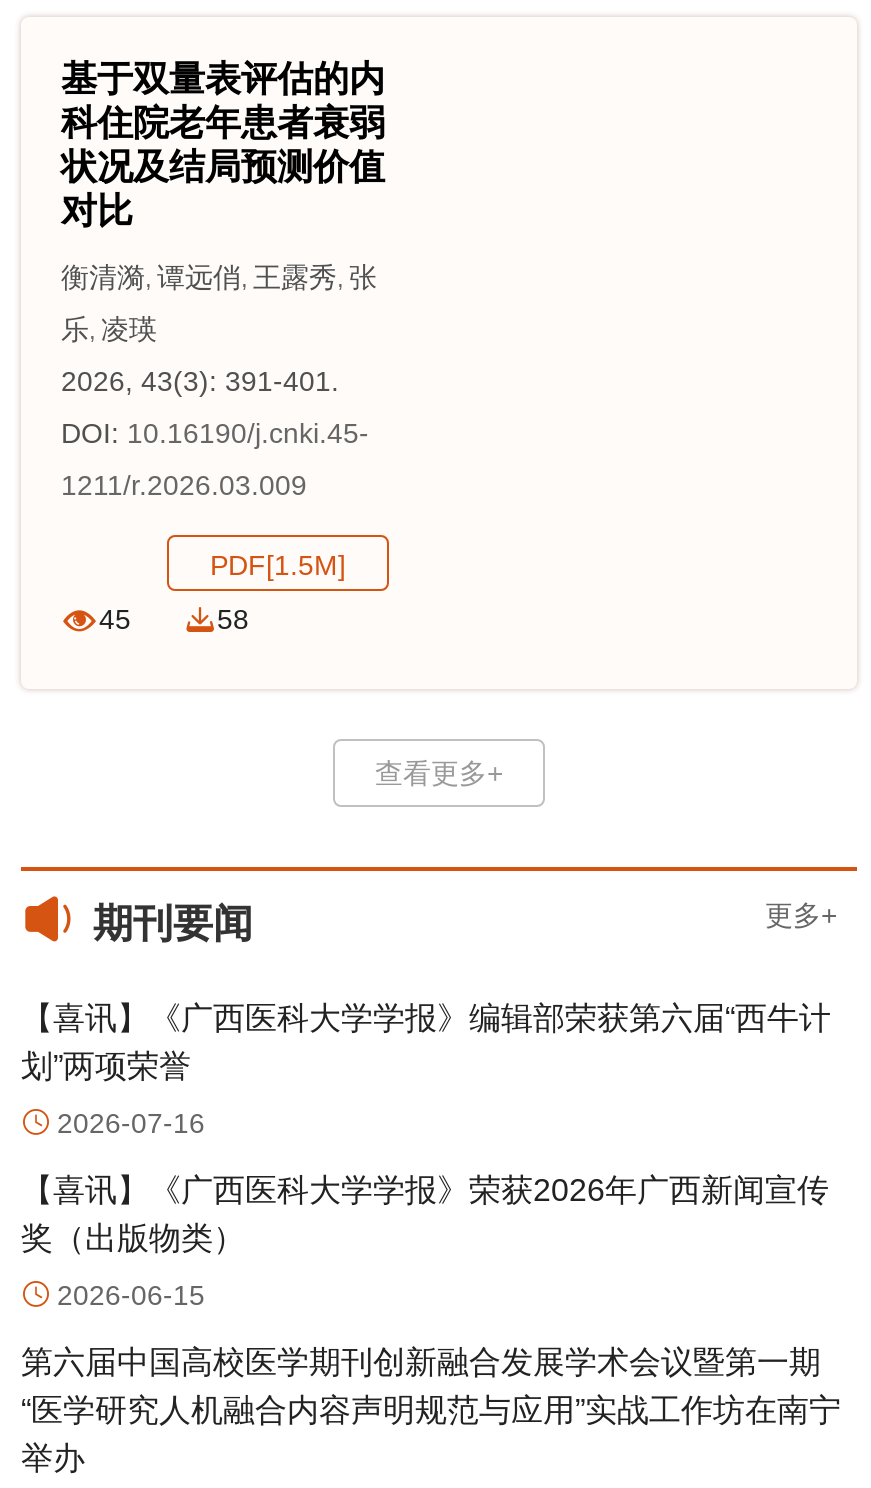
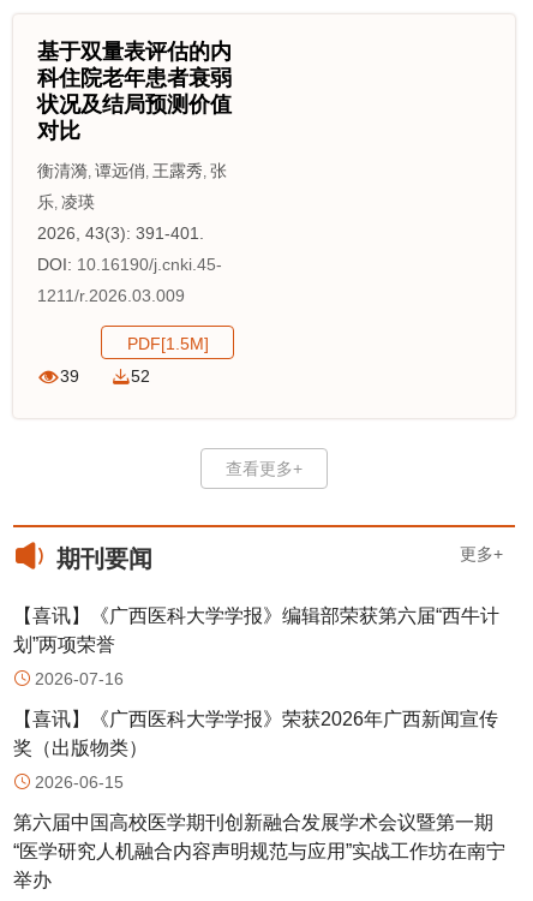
[99,603,131,635] 45 -> [60,366,79,386] 39
[217,603,249,635] 58 -> [131,366,150,386] 52

